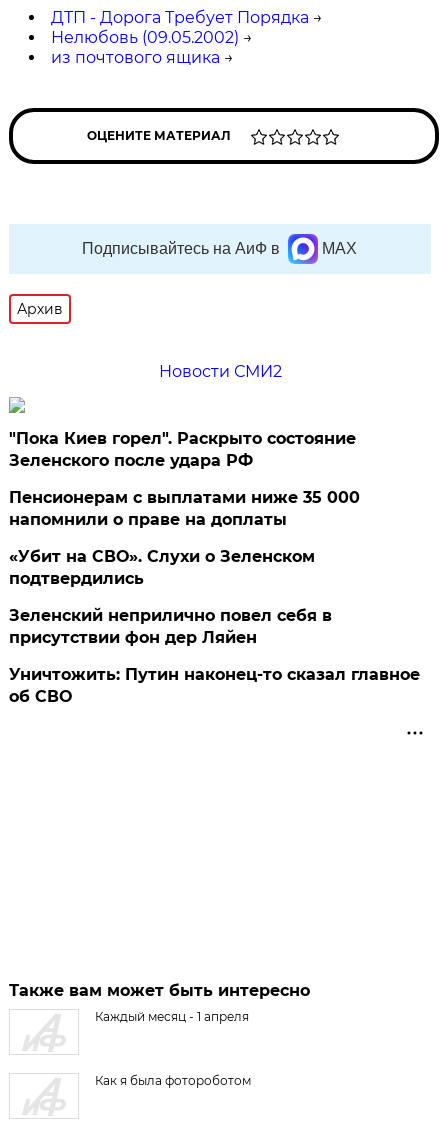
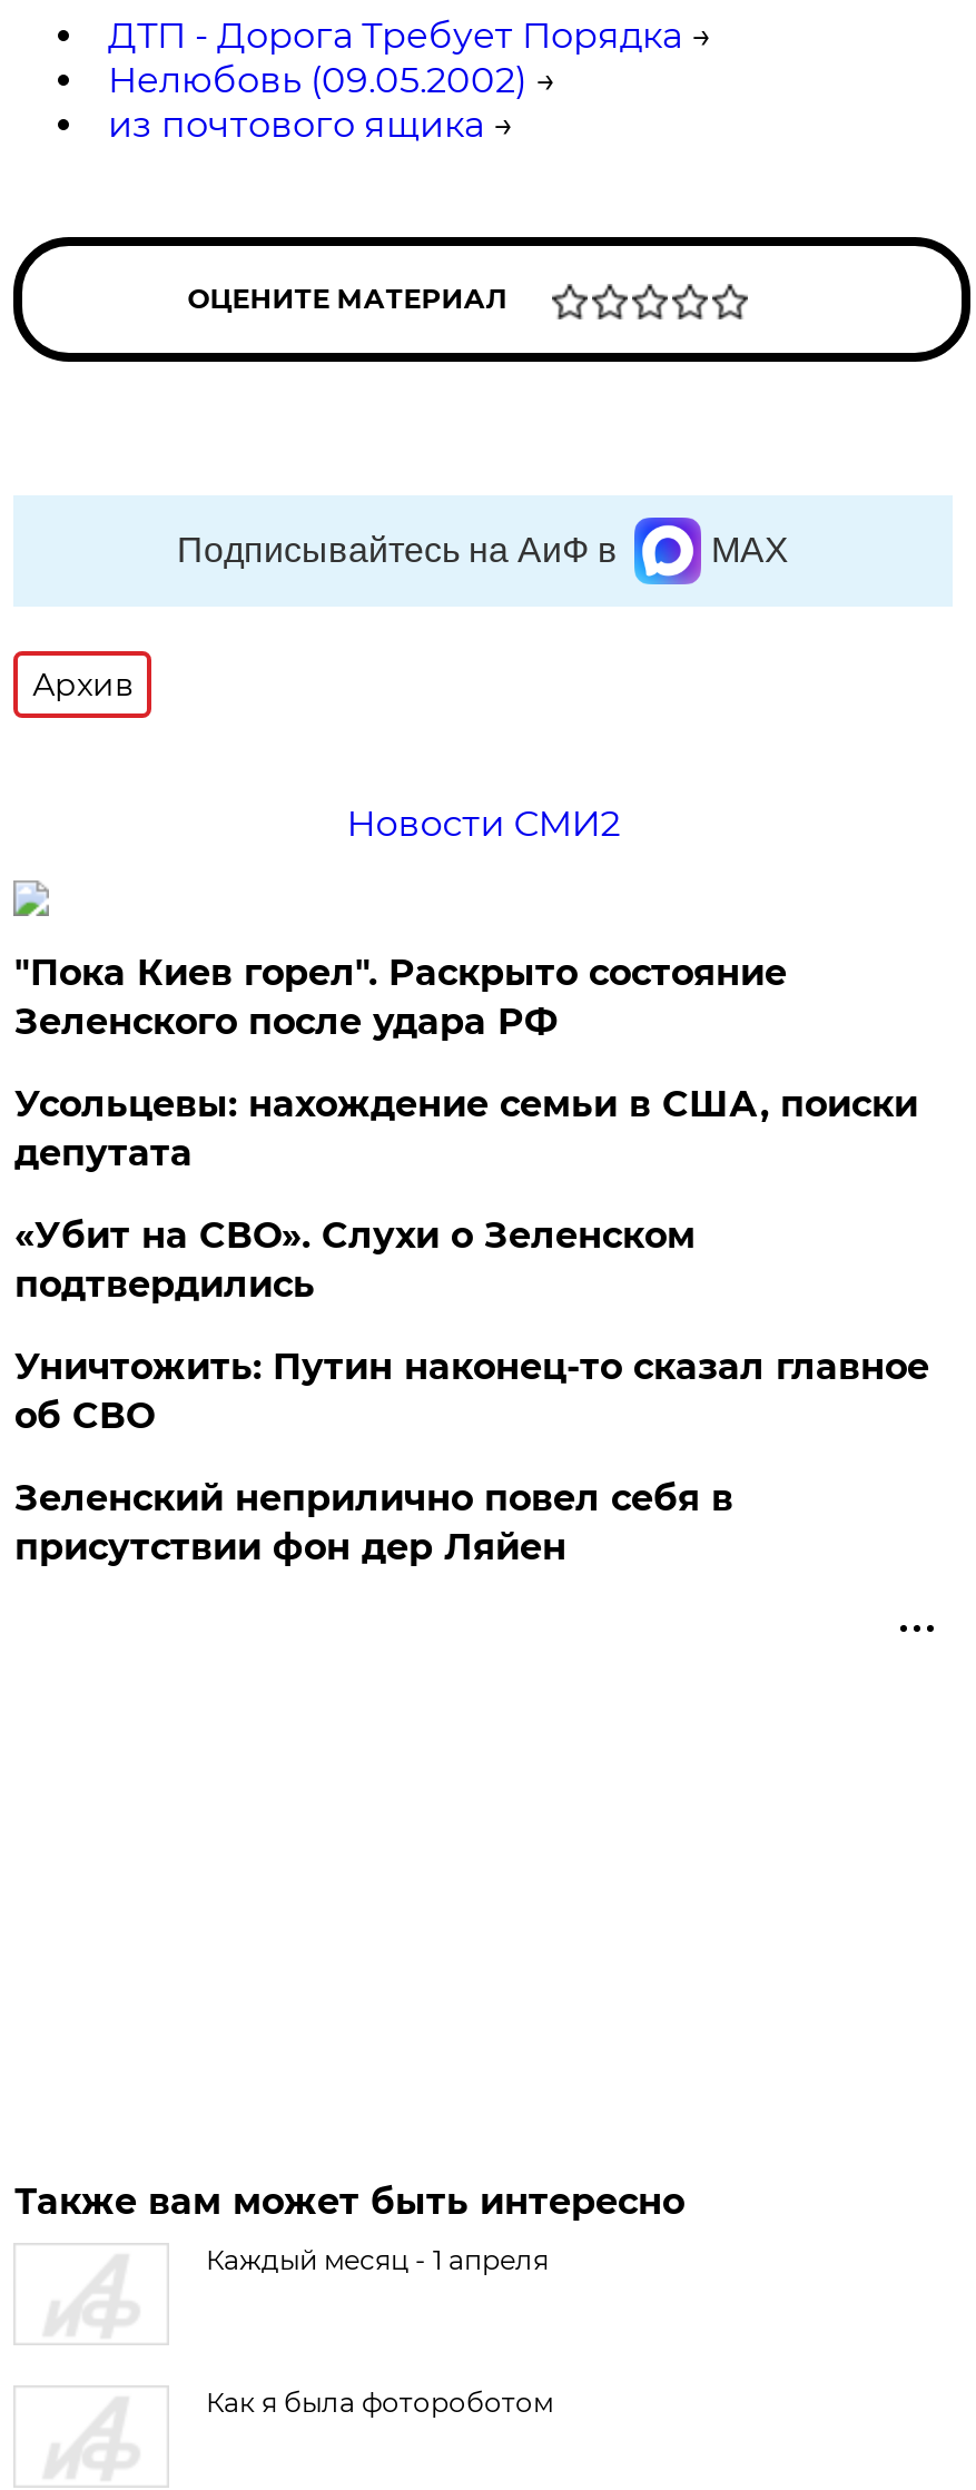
[9,488,360,529] Пенсионерам с выплатами ниже 35 000 | напомнили о праве на доплаты -> [14,1083,918,1174] Усольцевы: нахождение семьи в США, поиски | депутата
moved [9,606,332,647] -> [14,1477,733,1568]: Зеленский неприлично повел cебя в | присутствии фон дер Ляйен
moved [9,665,420,706] -> [14,1346,929,1437]: Уничтожить: Путин наконец-то сказал главное | об СВО

